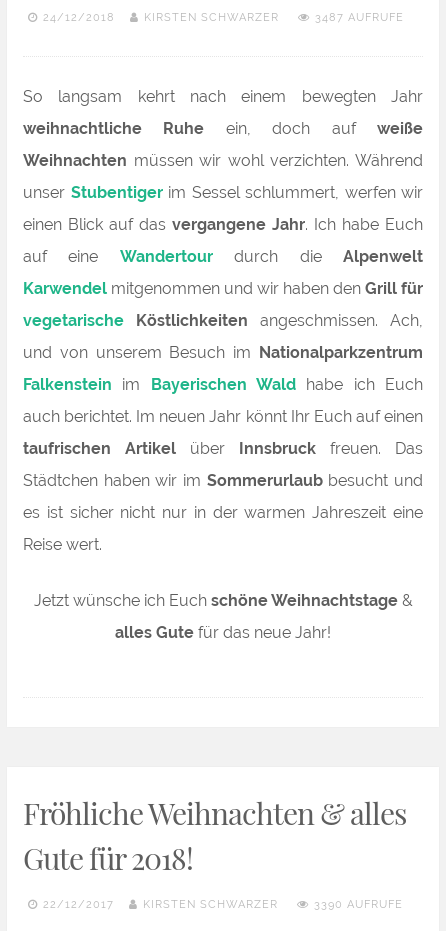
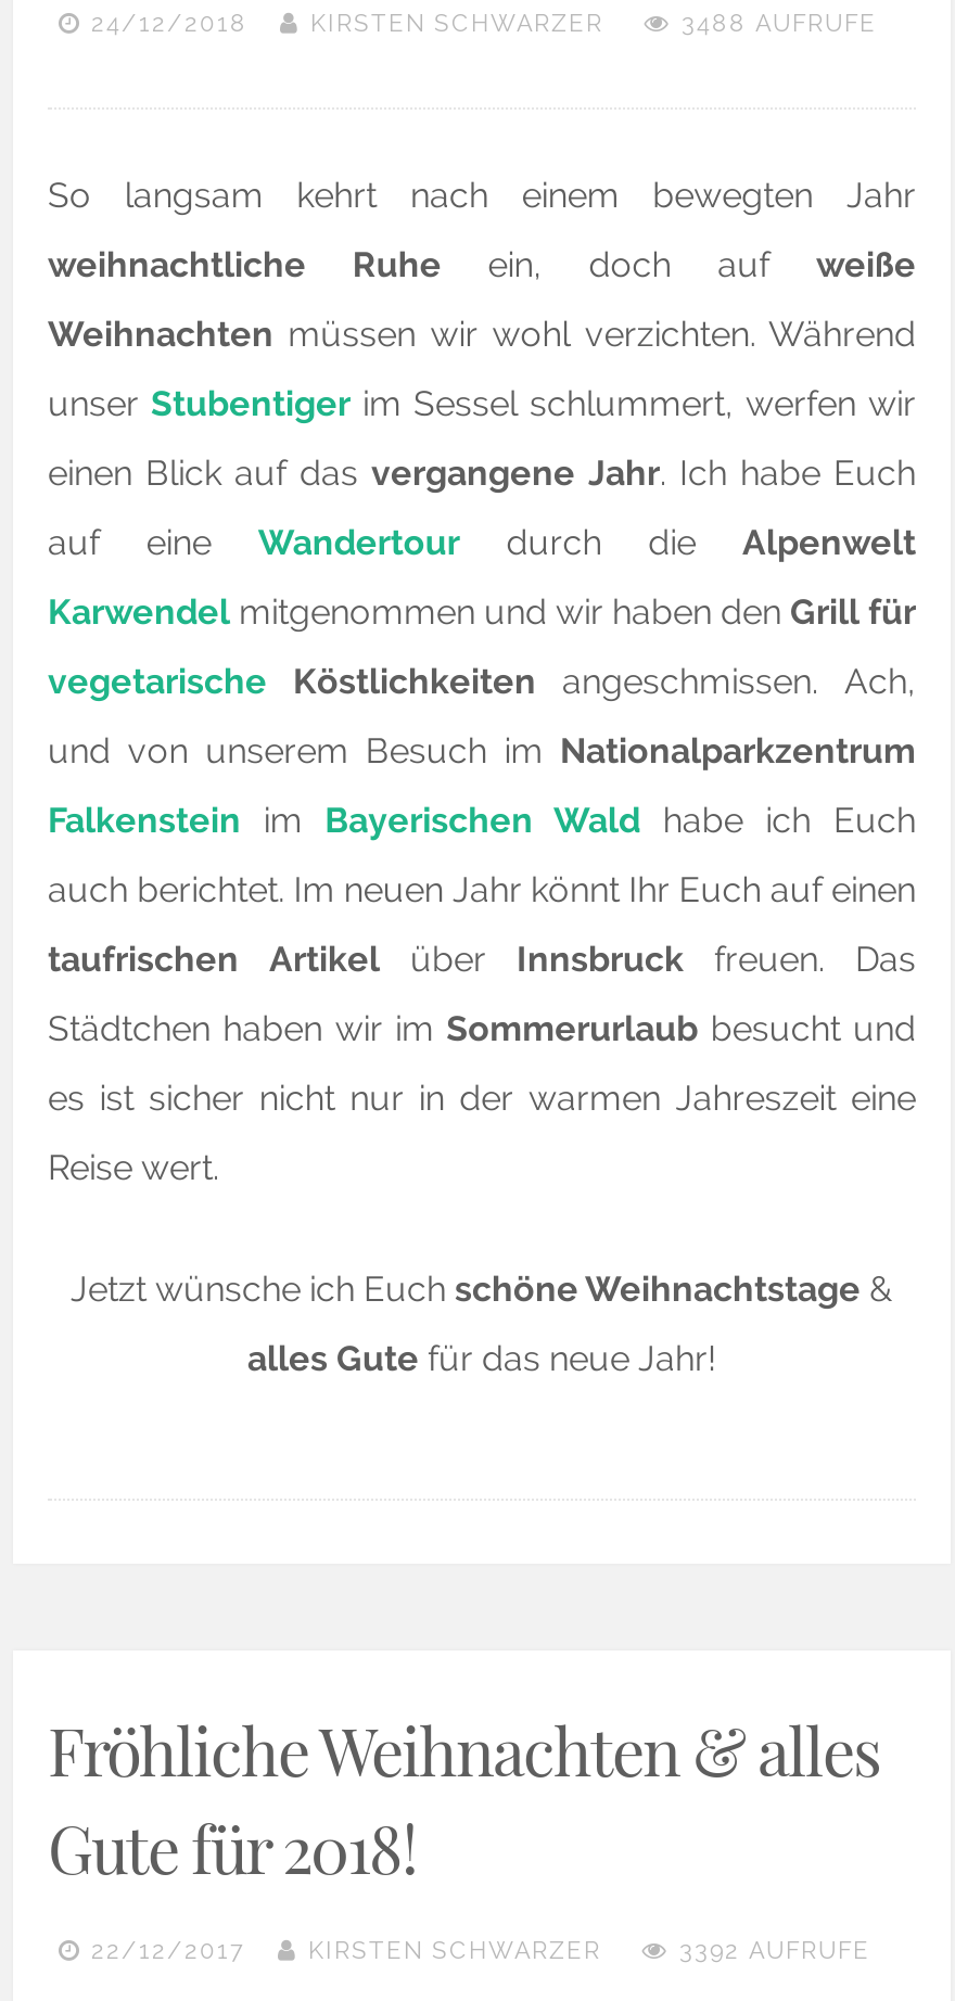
[315,11,404,24] 3487 AUFRUFE -> [682,10,877,38] 3488 AUFRUFE
[314,898,403,911] 3390 AUFRUFE -> [679,1936,870,1964] 3392 AUFRUFE

